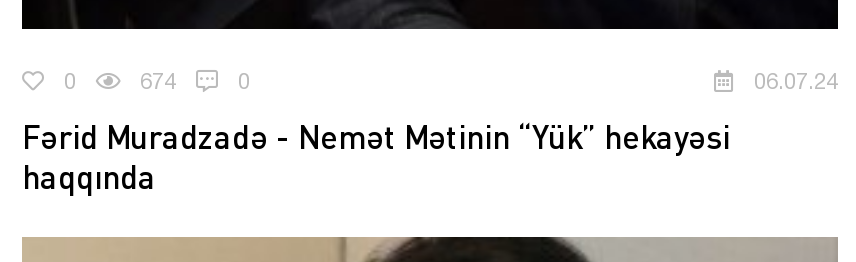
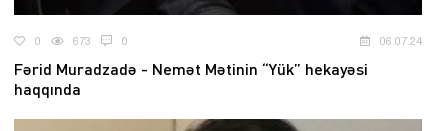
[140,73,176,93] 674 -> [73,37,91,47] 673

